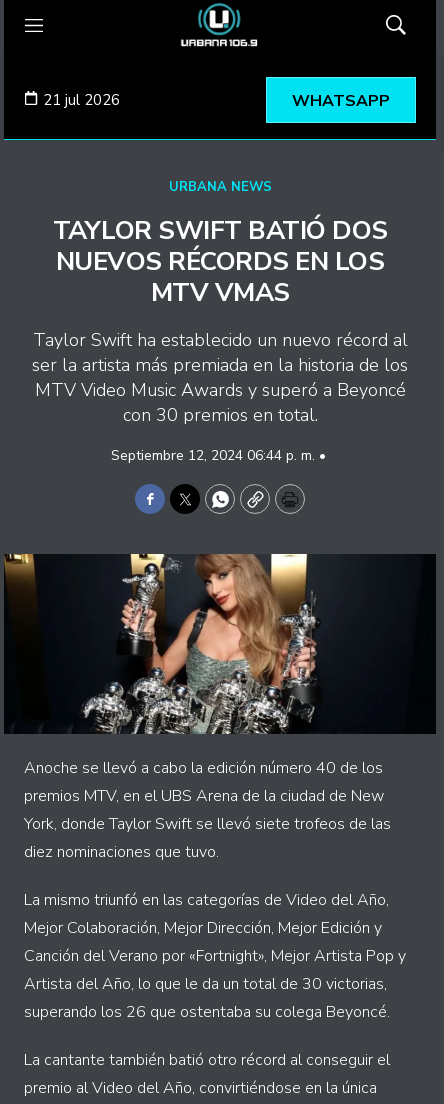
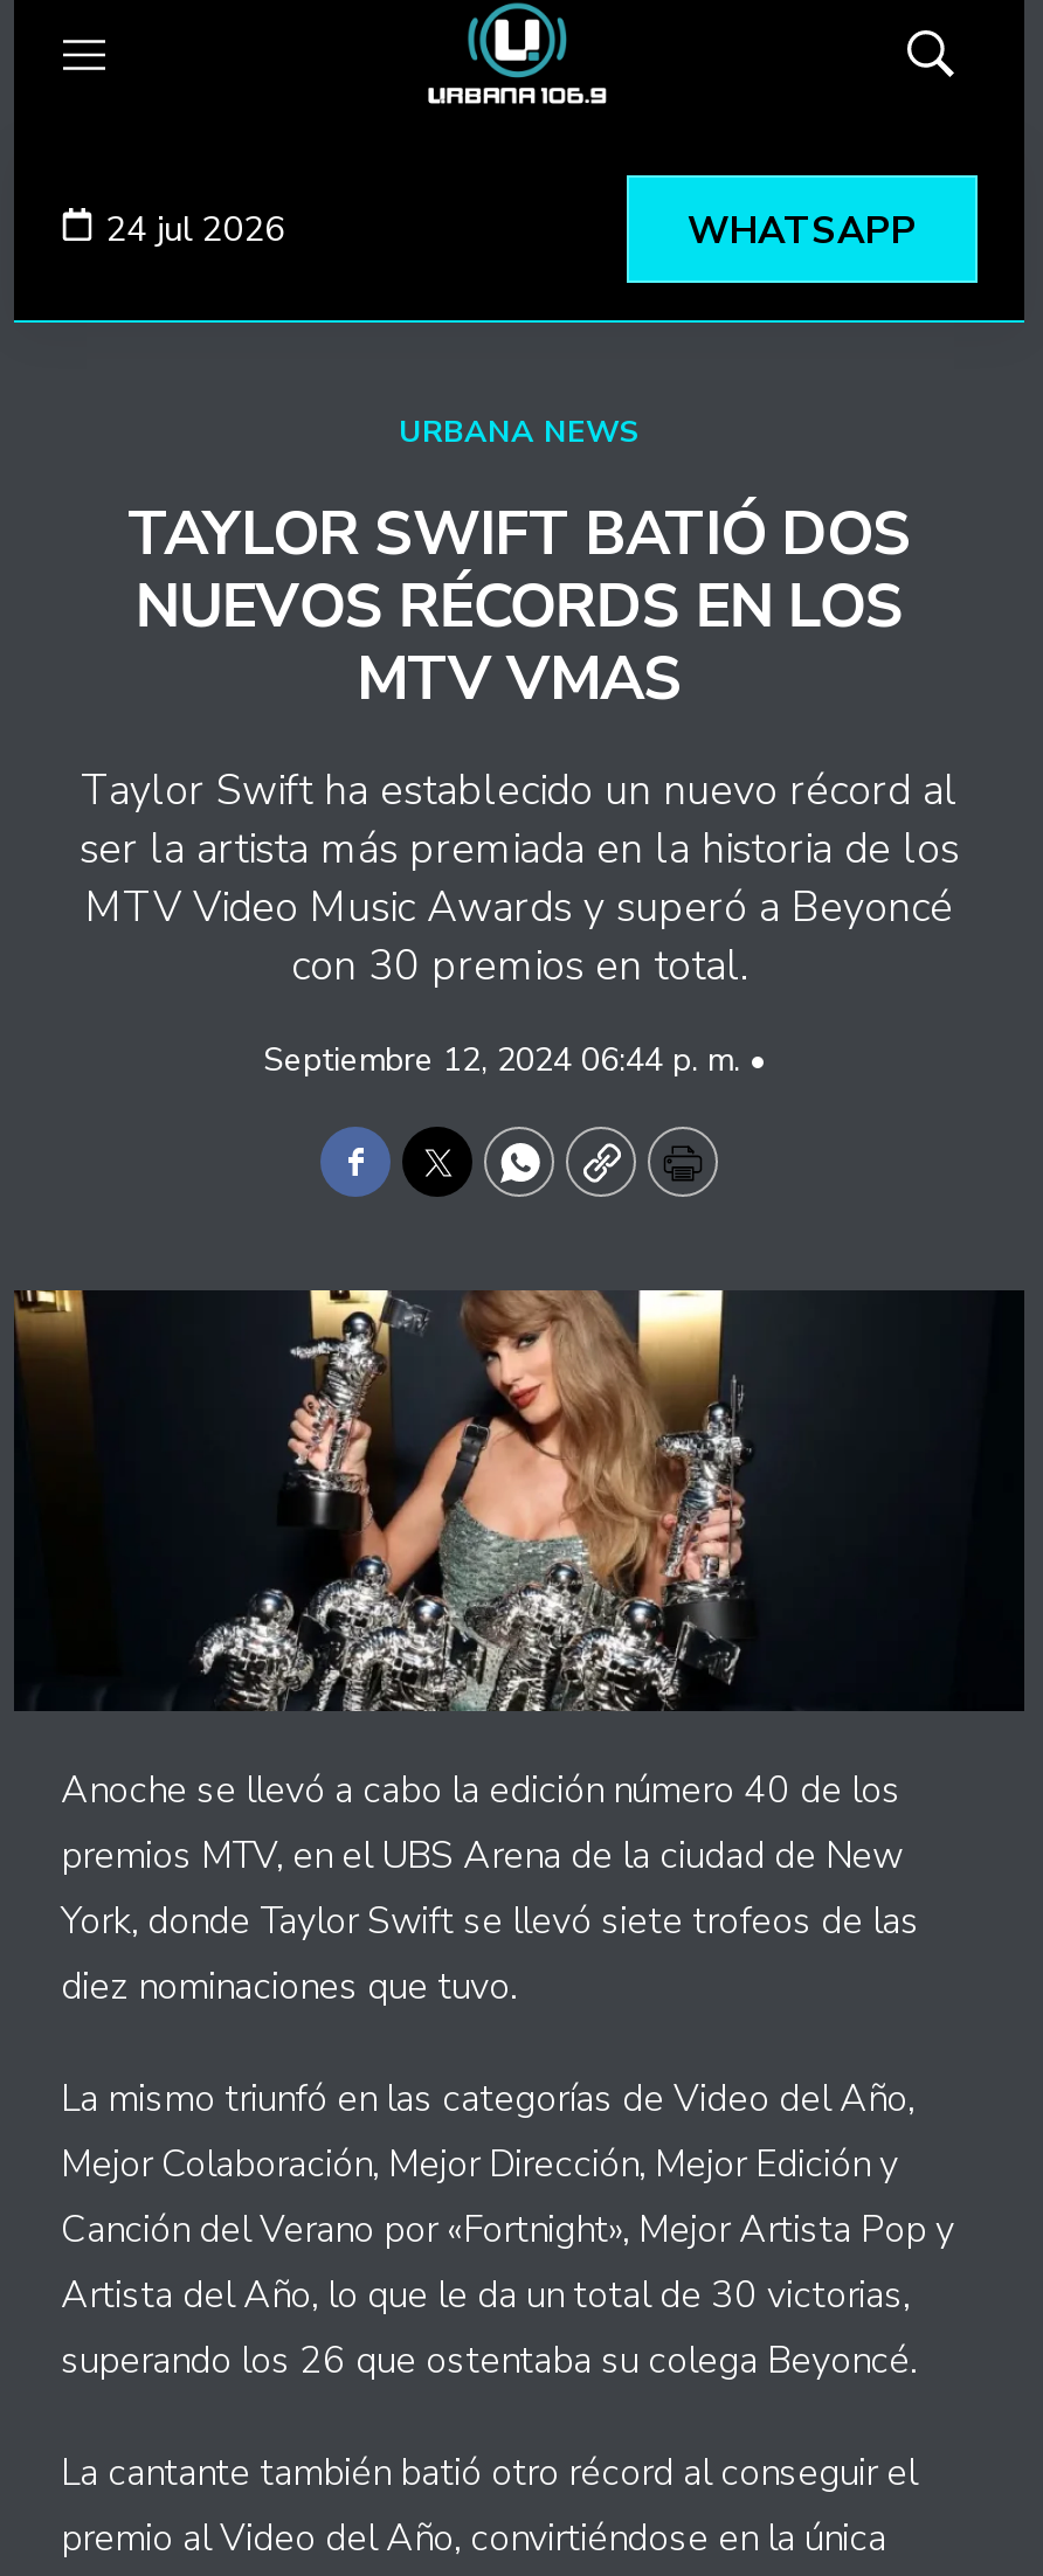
[43,90,120,110] 21 jul 2026 -> [105,205,285,252] 24 jul 2026

